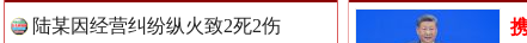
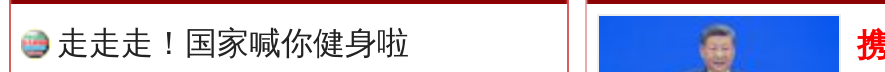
[32,16,281,36] 陆某因经营纠纷纵火致2死2伤 -> [57,26,409,60] 走走走！国家喊你健身啦

